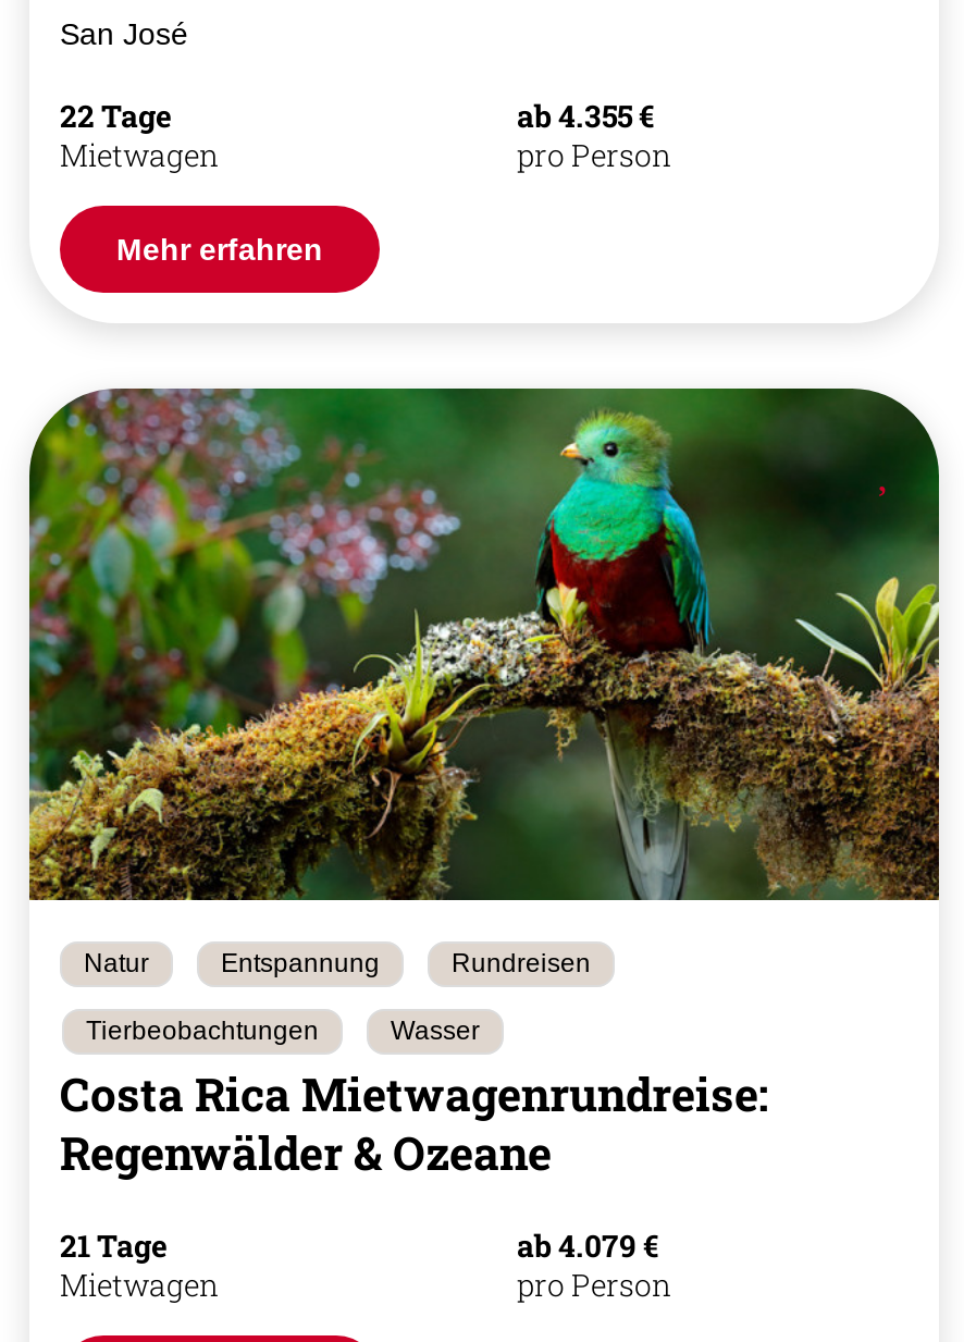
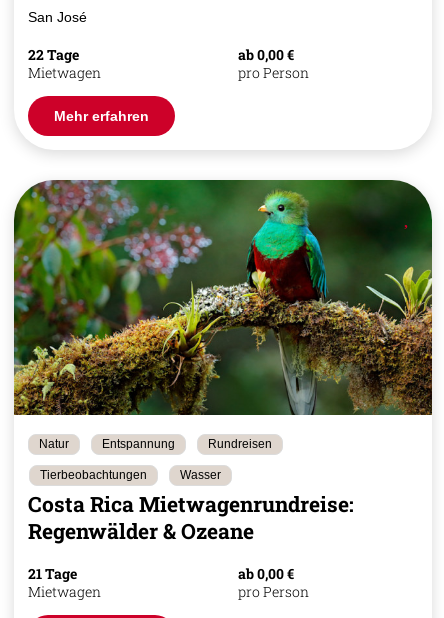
[517,95,654,136] ab 4.355 € -> [238,45,294,64] ab 0,00 €
[517,1225,658,1266] ab 4.079 € -> [238,564,294,583] ab 0,00 €

